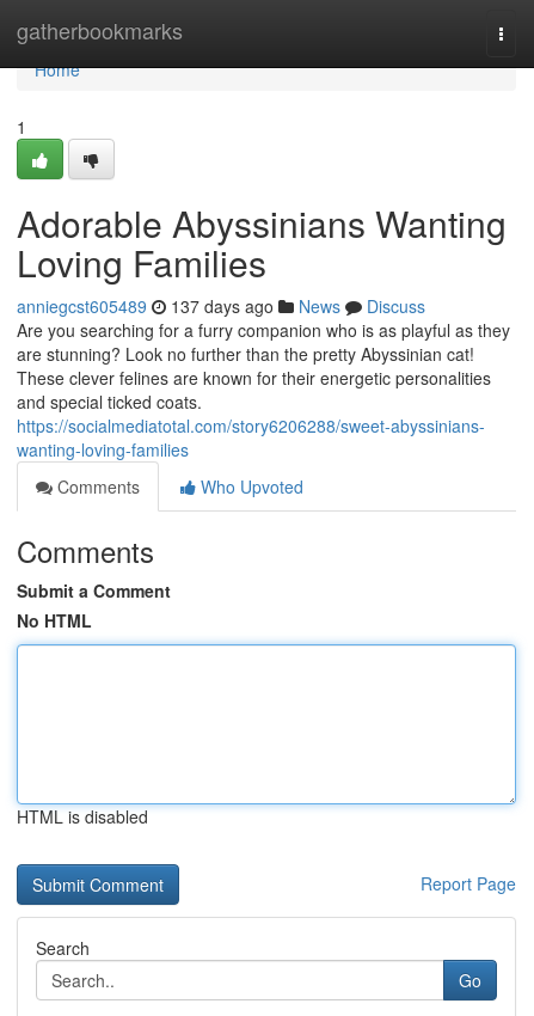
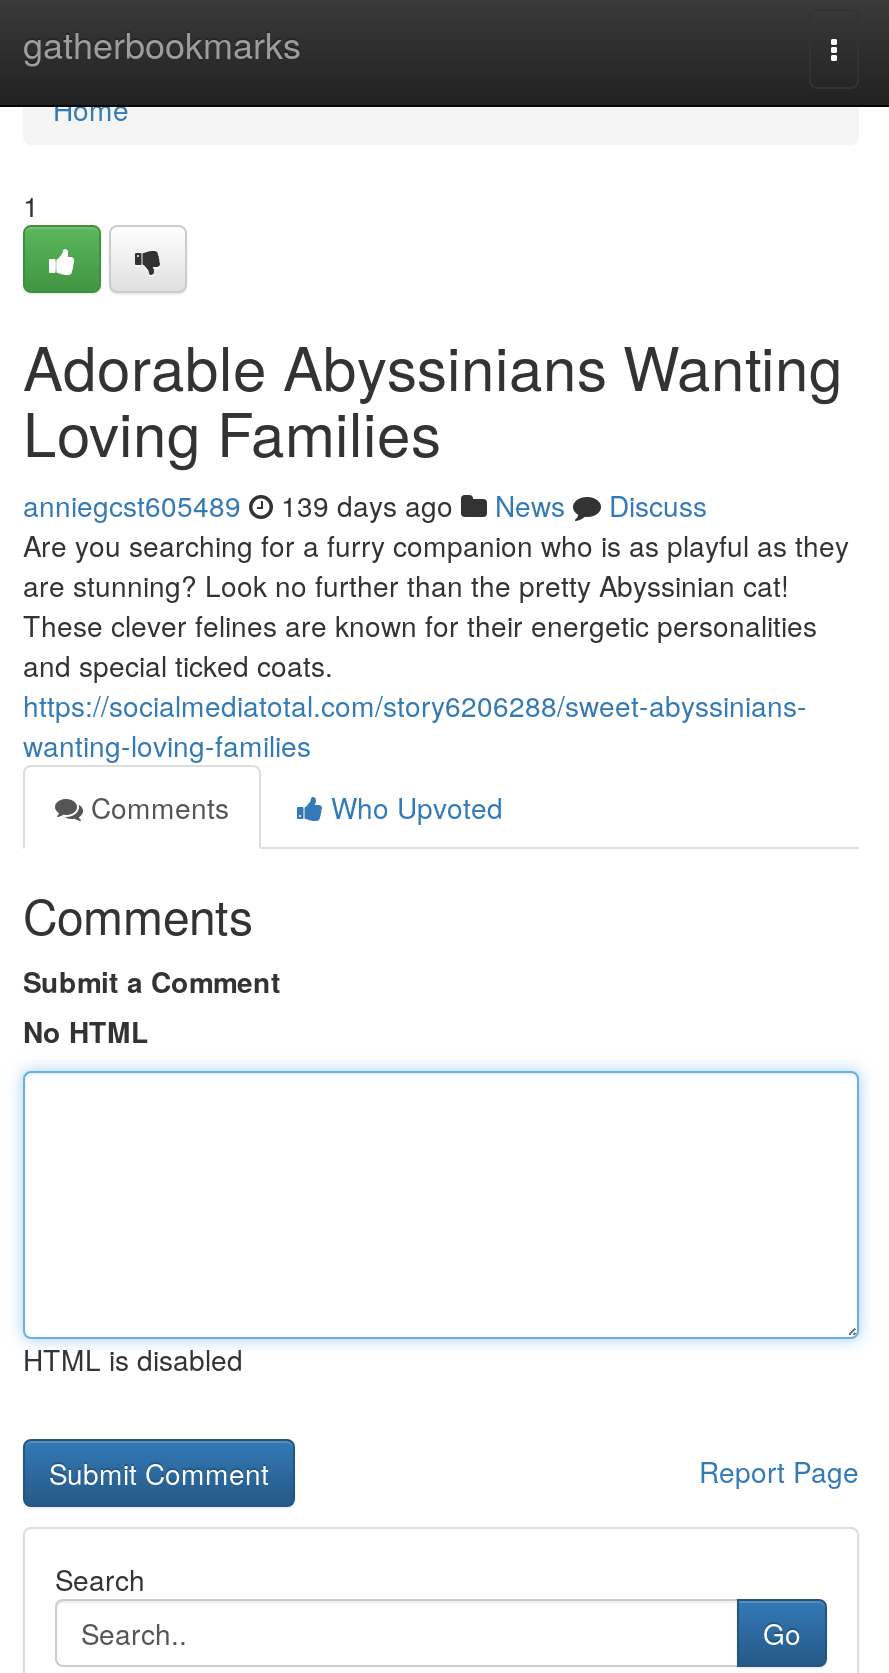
[17,294,425,318] anniegcst605489 137 days ago News Discuss -> [23,485,707,525] anniegcst605489 139 days ago News Discuss

